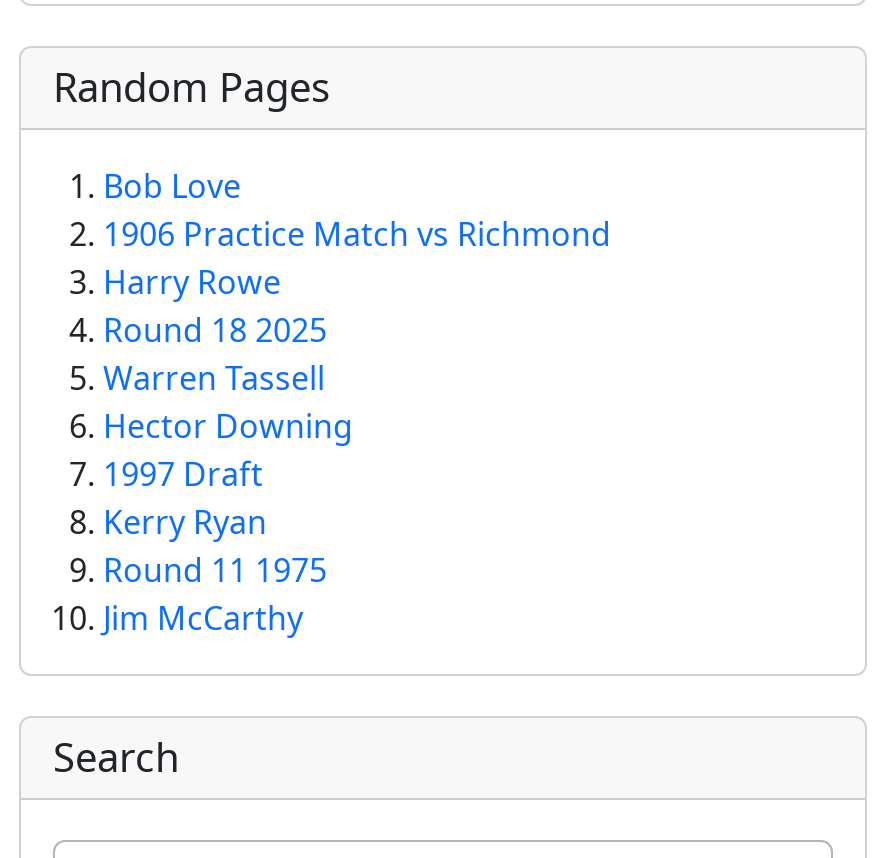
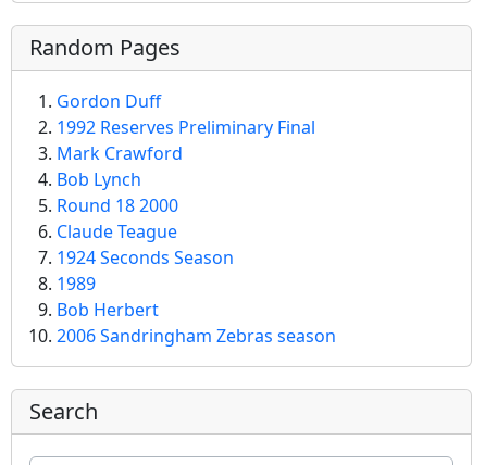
[103,165,611,641] Bob Love | 1906 Practice Match vs Richmond | Harry Rowe | Round 18 2025 | Warren Tassell | Hector Downing | 1997 Draft | Kerry Ryan | Round 11 1975 | Jim McCarthy -> [57,90,336,348] Gordon Duff | 1992 Reserves Preliminary Final | Mark Crawford | Bob Lynch | Round 18 2000 | Claude Teague | 1924 Seconds Season | 1989 | Bob Herbert | 2006 Sandringham Zebras season

